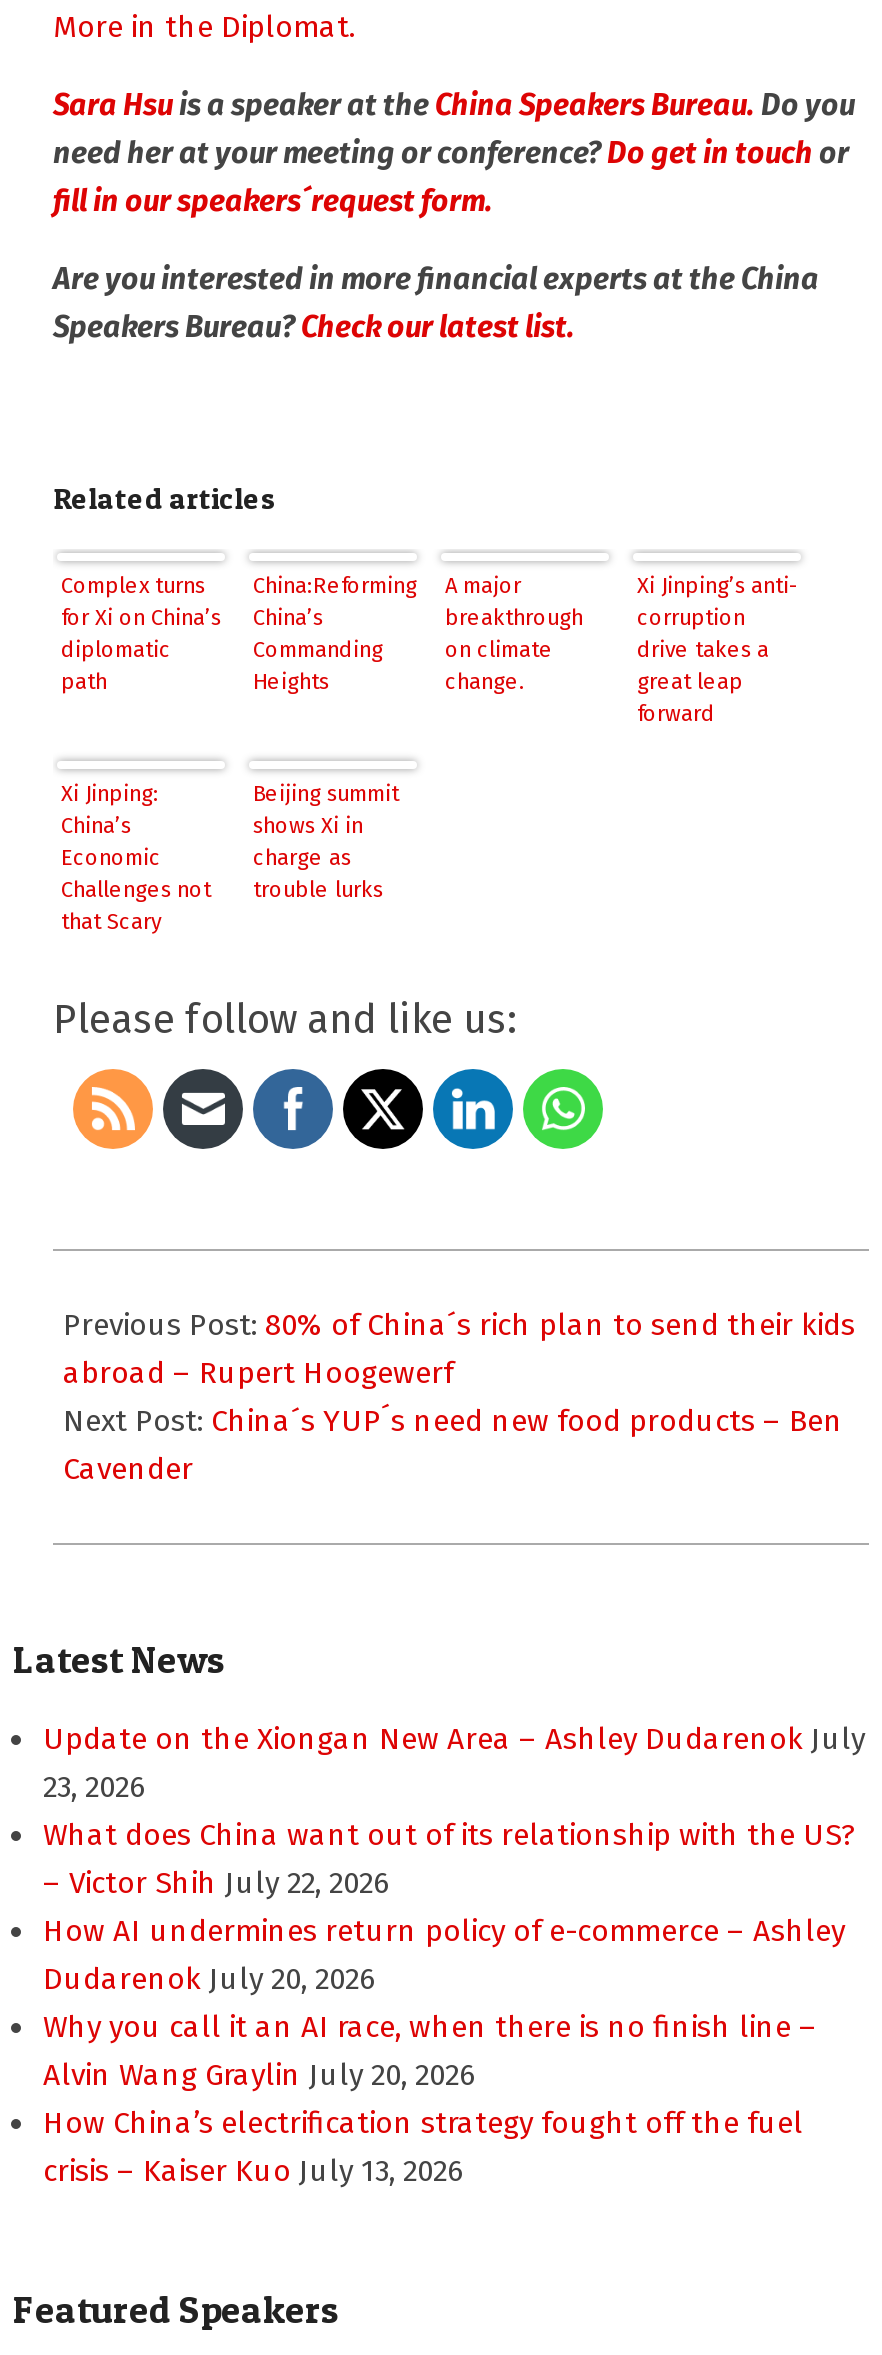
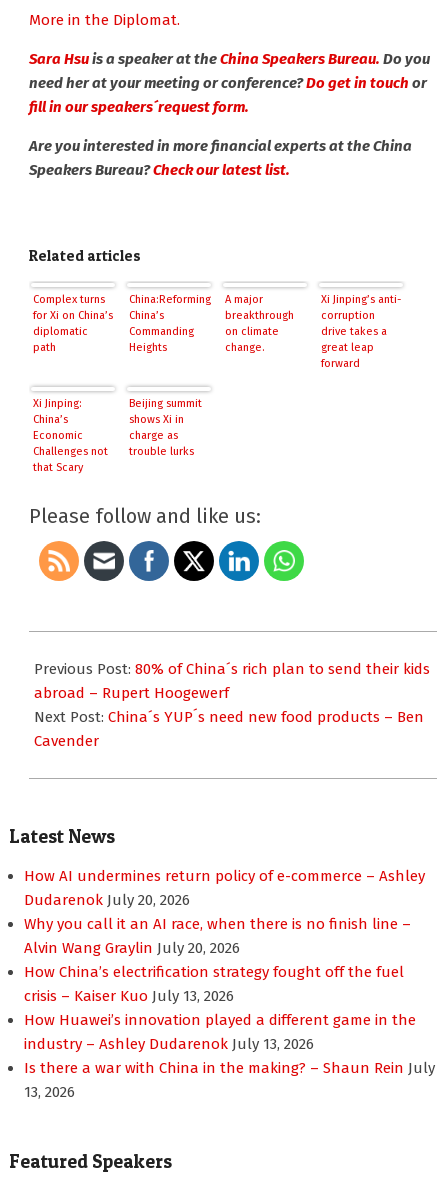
[43,1721,865,1901] Update on the Xiongan New Area – Ashley Dudarenok July | 23, 2026 | What does China want out of its relationship with the US? | – Victor Shih July 22, 2026 -> none
moved [43,1913,845,2189] -> [24,867,425,1005]: How AI undermines return policy of e-commerce – Ashley | Dudarenok July 20, 2026 | Why you call it an AI race, when there is no finish line – | Alvin Wang Graylin July 20, 2026 | How China’s electrification strategy fought off the fuel | crisis – Kaiser Kuo July 13, 2026
none -> [24,1011,435,1101] How Huawei’s innovation played a different game in the | industry – Ashley Dudarenok July 13, 2026 | Is there a war with China in the making? – Shaun Rein July | 13, 2026

